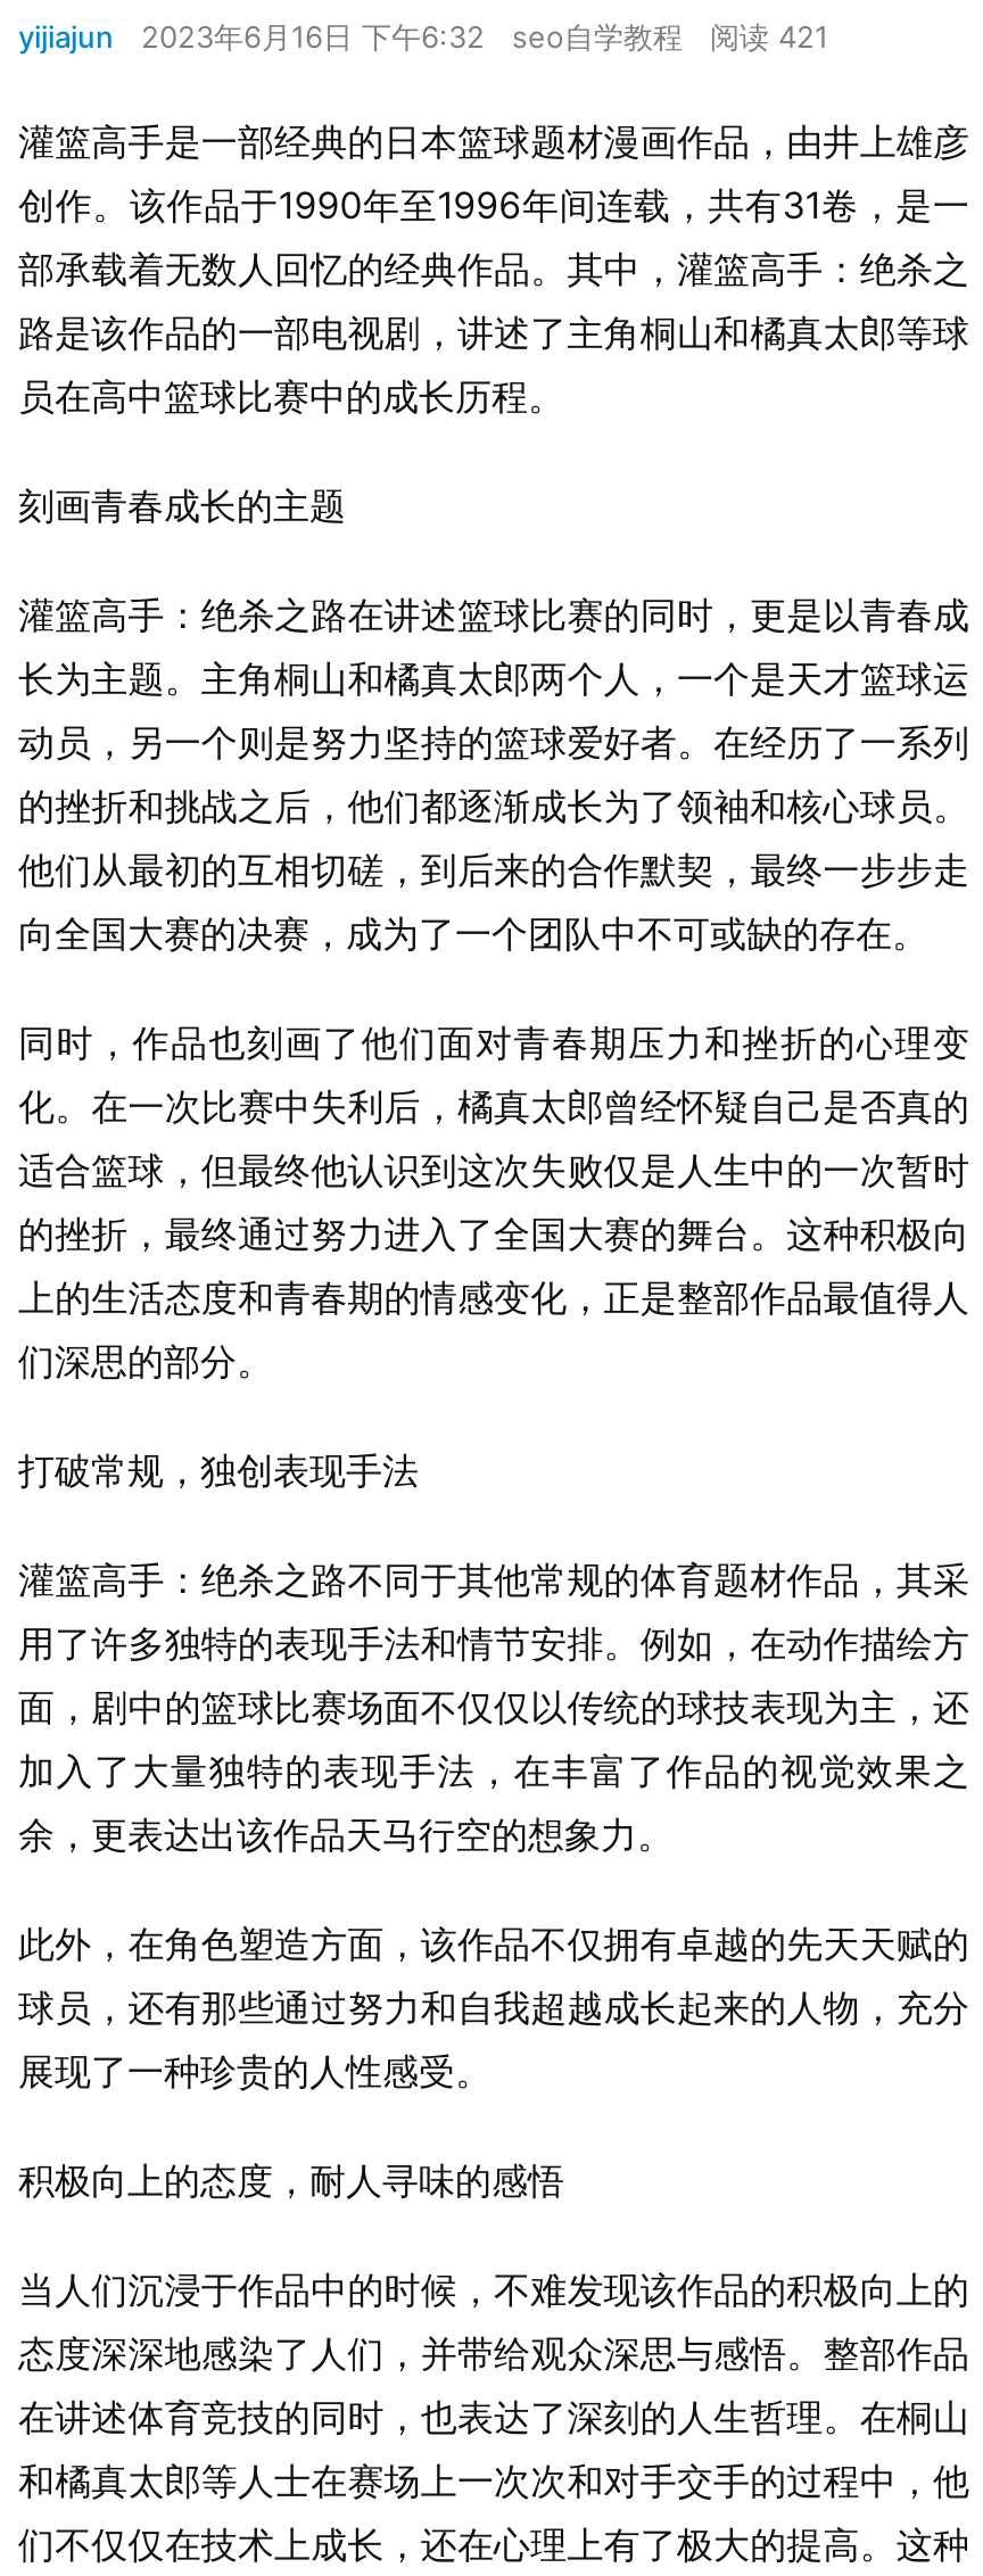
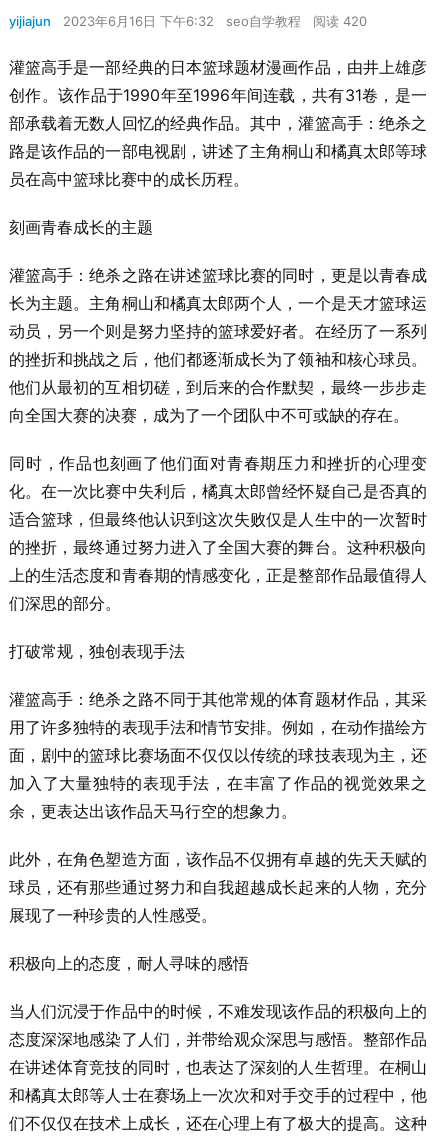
[18,19,828,55] yijiajun 2023年6月16日 下午6:32 seo自学教程 阅读 421 -> [9,13,367,29] yijiajun 2023年6月16日 下午6:32 seo自学教程 阅读 420

